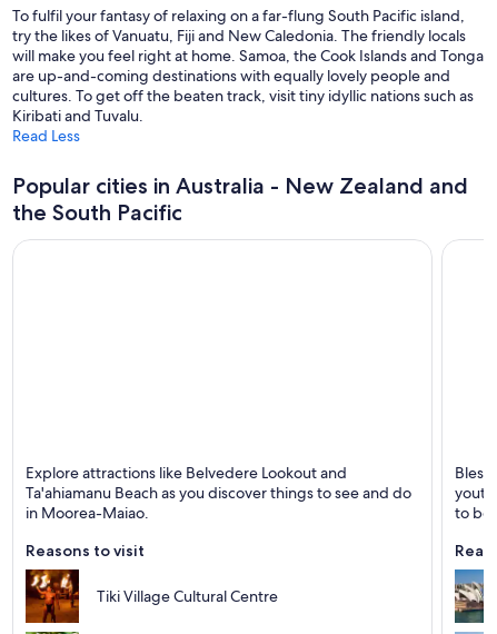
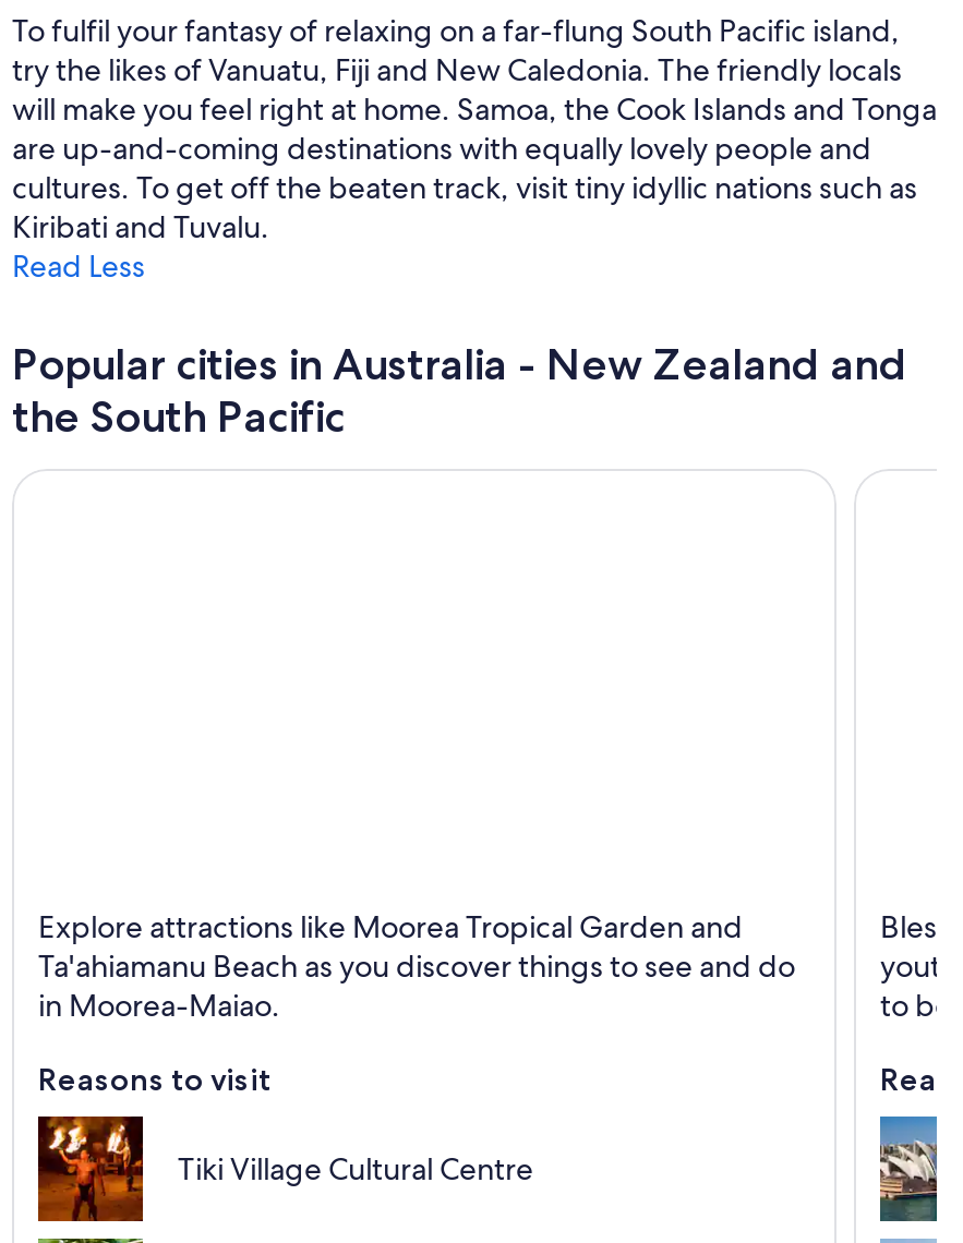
[26,462,347,482] Explore attractions like Belvedere Lookout and -> [38,906,743,945] Explore attractions like Moorea Tropical Garden and

